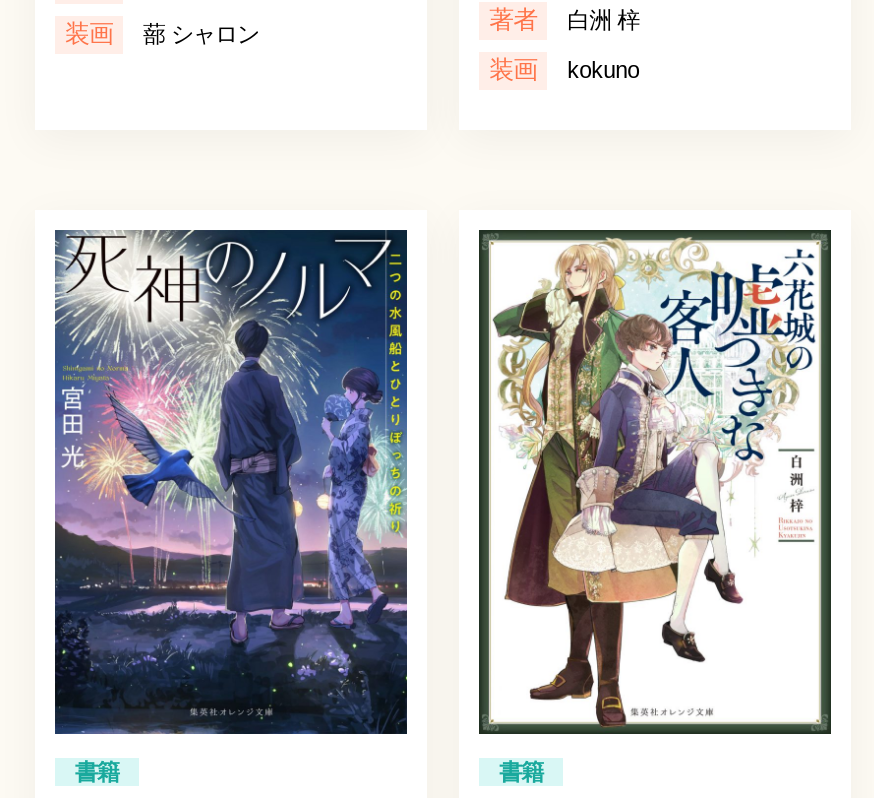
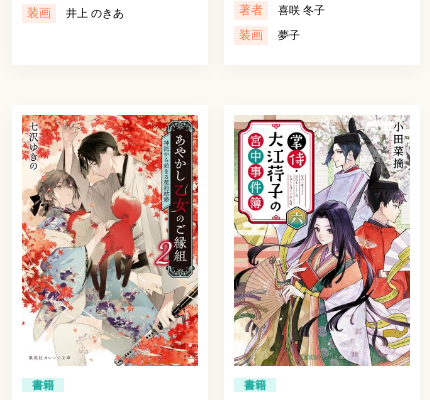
[567,8,639,32] 白洲 梓 -> [278,4,325,16] 喜咲 冬子
[143,22,259,46] 蔀 シャロン -> [66,7,124,19] 井上 のきあ
[567,58,639,82] kokuno -> [278,29,300,41] 夢子
[53,228,409,736] [image] -> [21,114,199,367] [image]
[477,228,833,736] [image] -> [233,115,411,367] [image]

